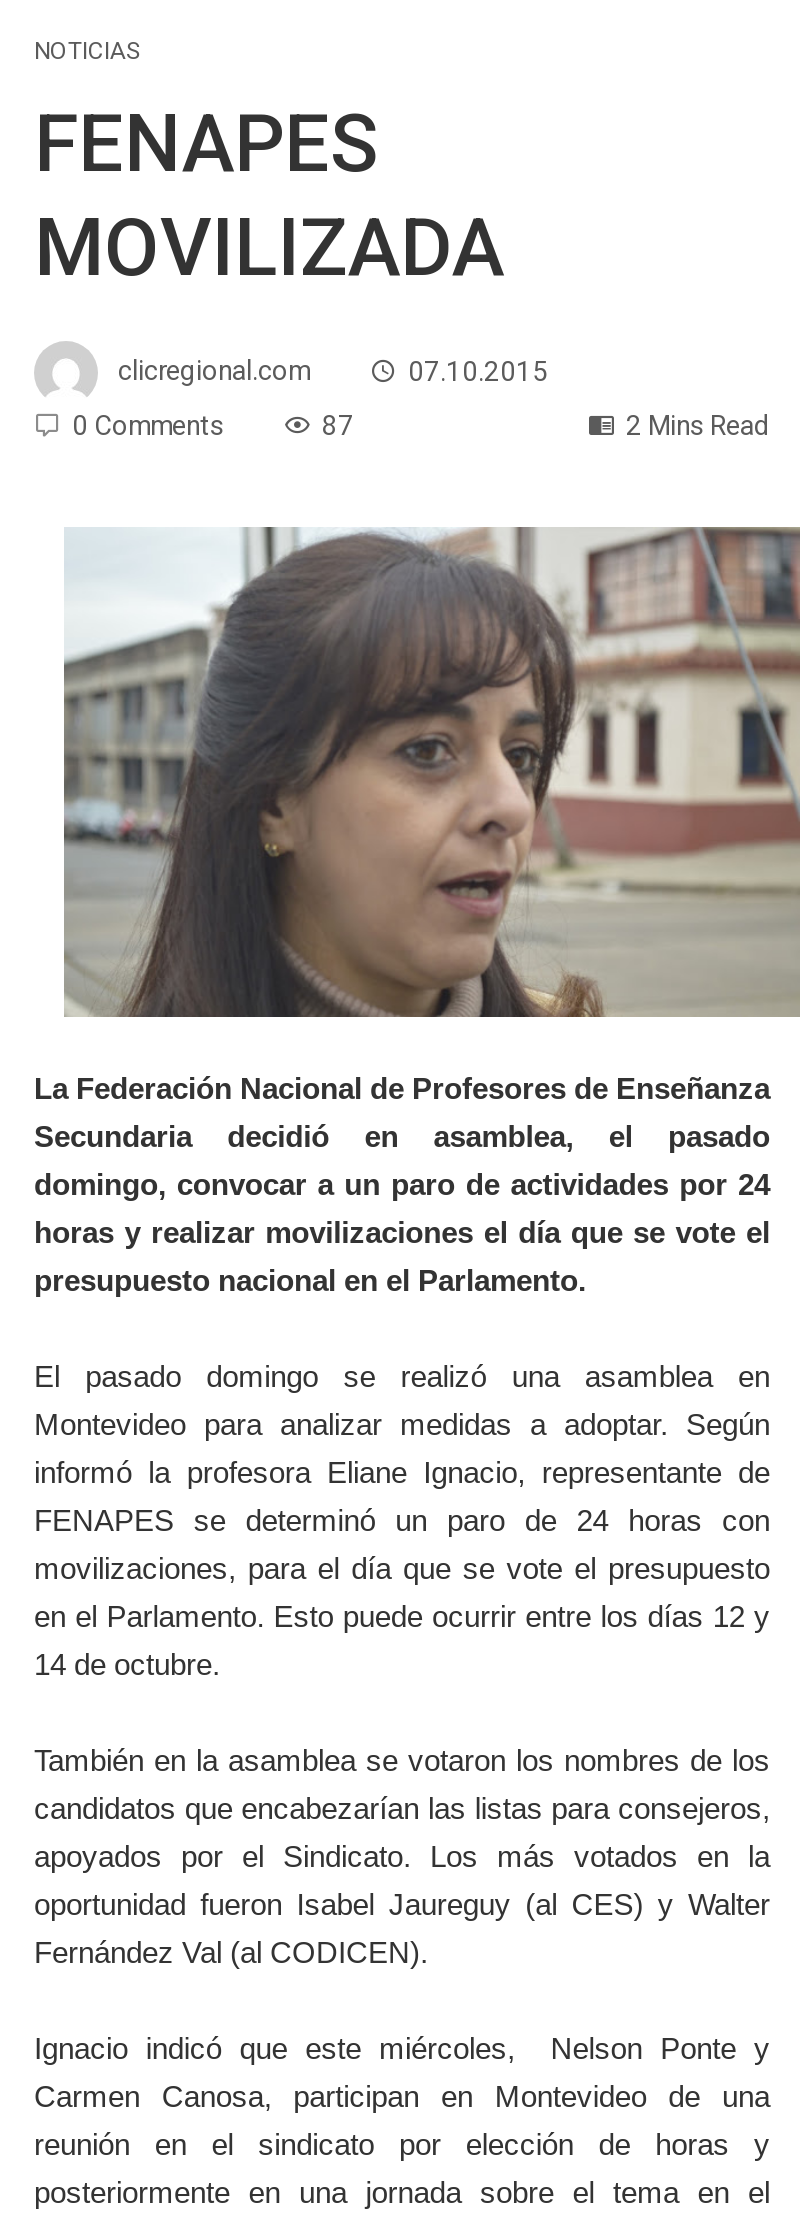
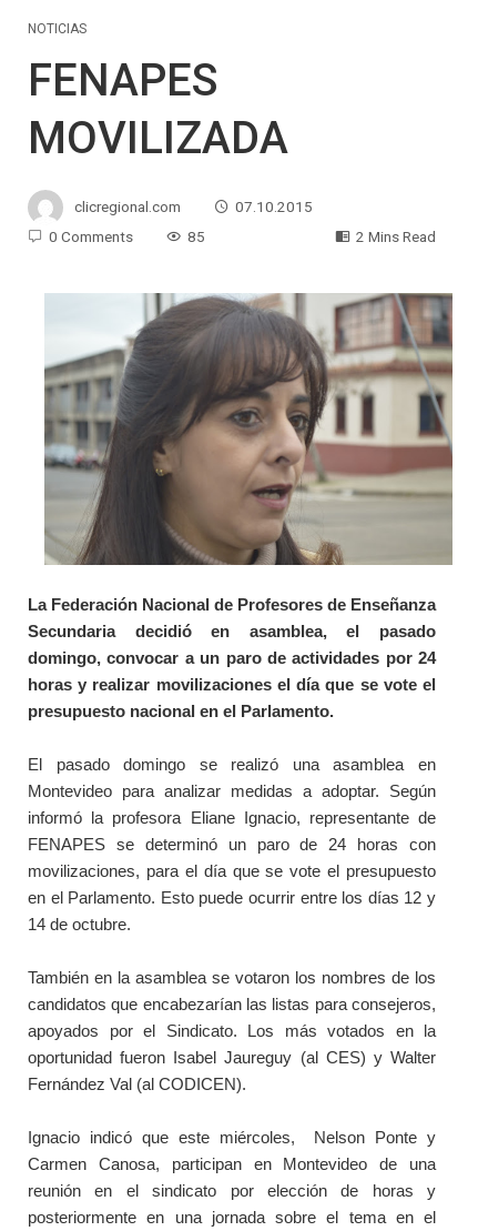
[322,409,354,441] 87 -> [187,228,205,245] 85

